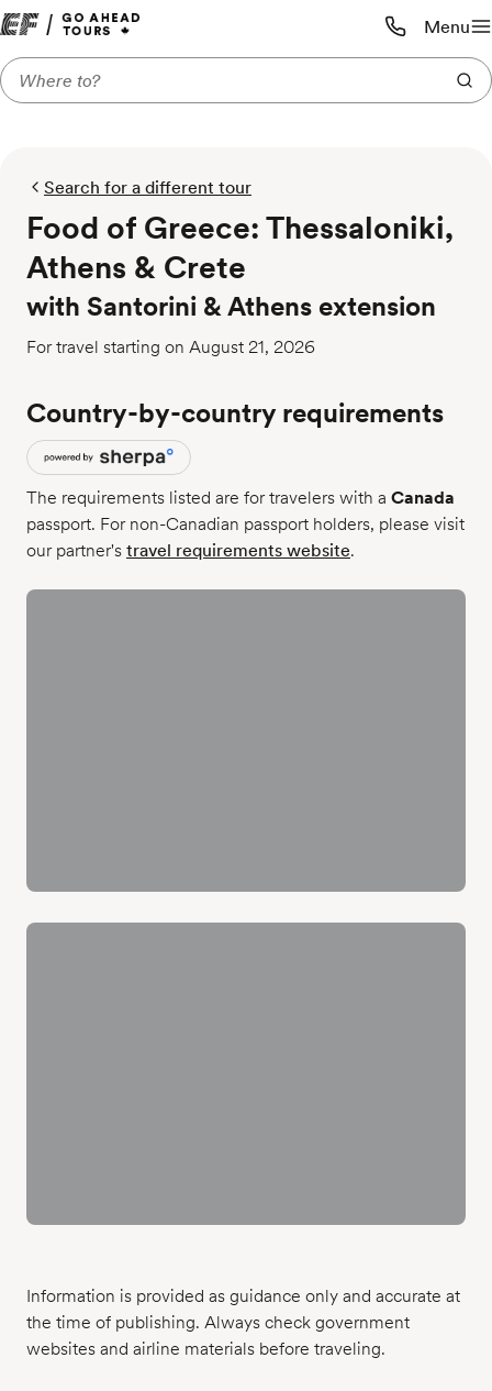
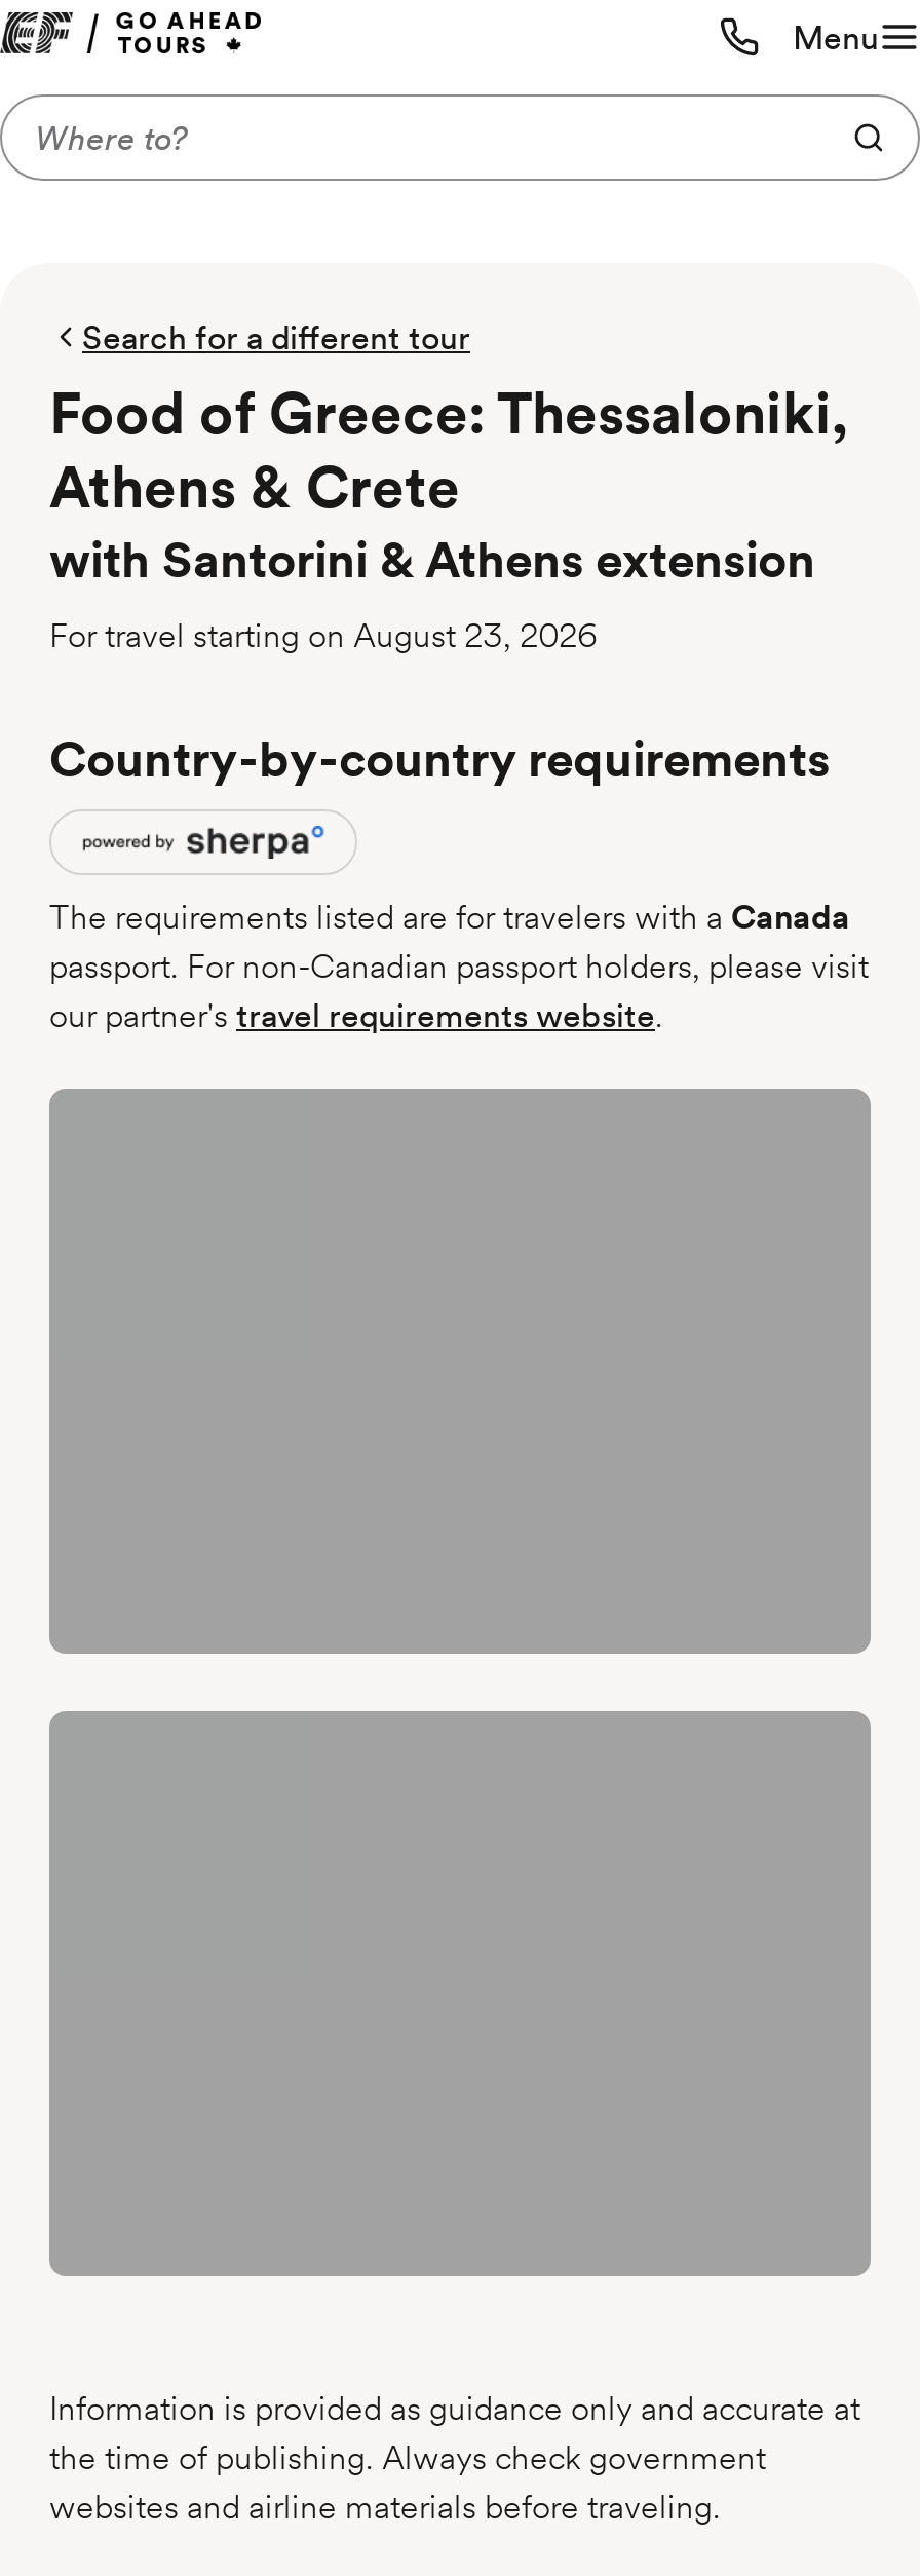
[26,334,315,358] For travel starting on August 21, 2026 -> [49,612,598,657] For travel starting on August 23, 2026

